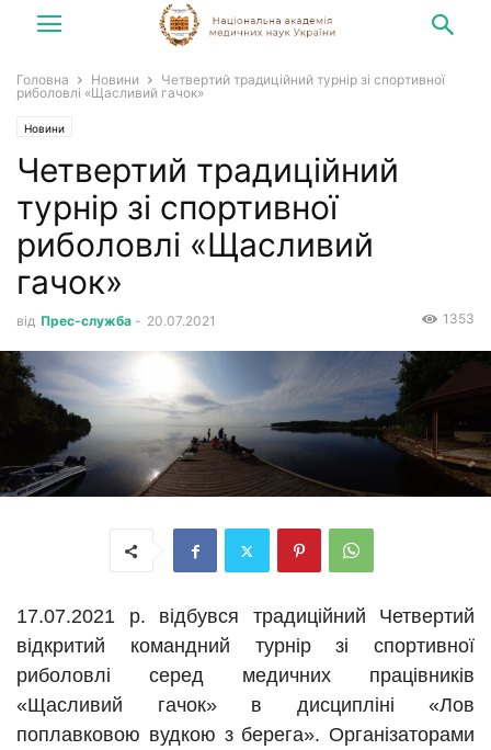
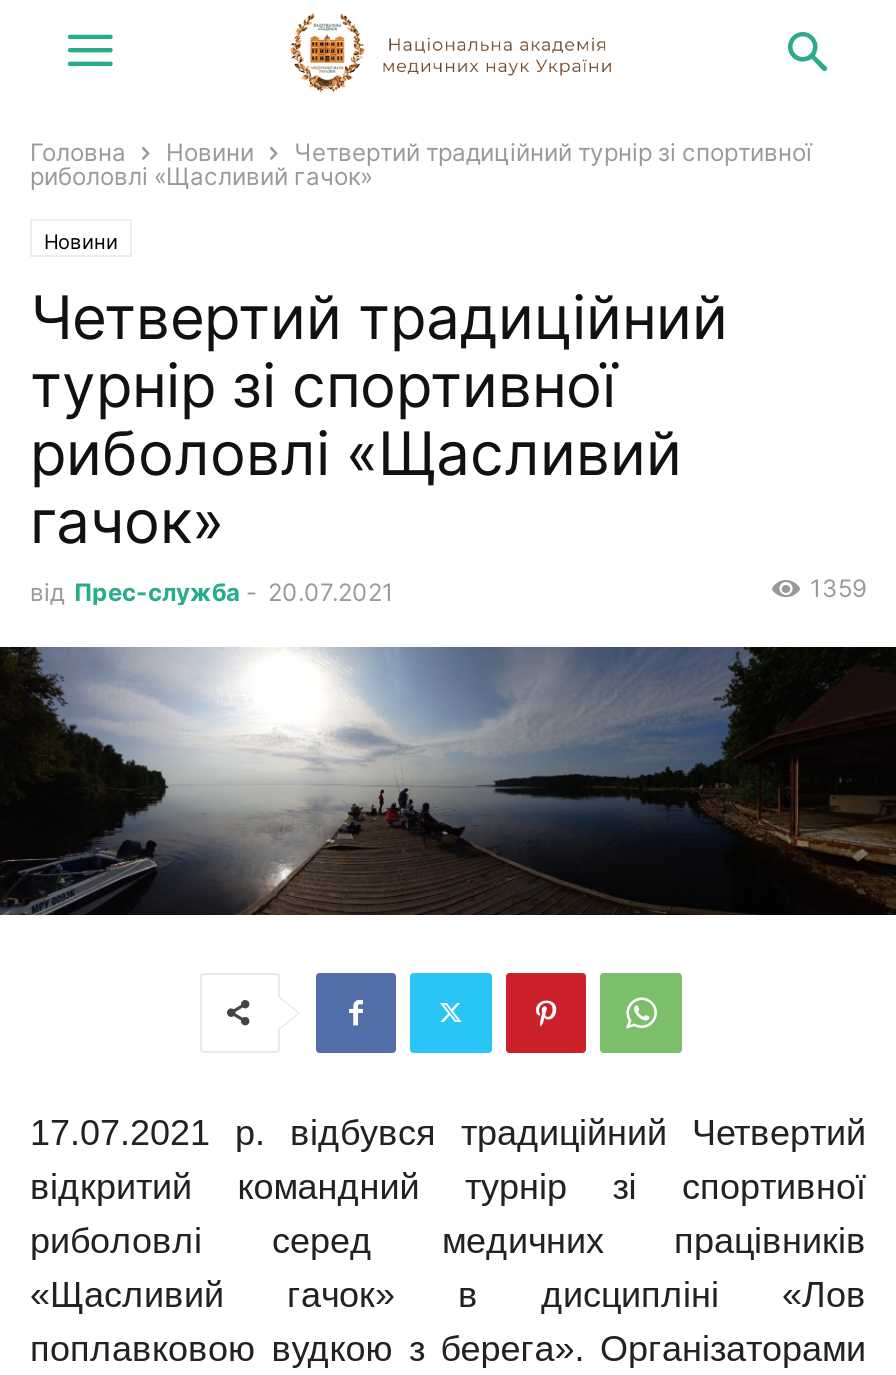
[443,310,475,327] 1353 -> [810,573,866,603] 1359

